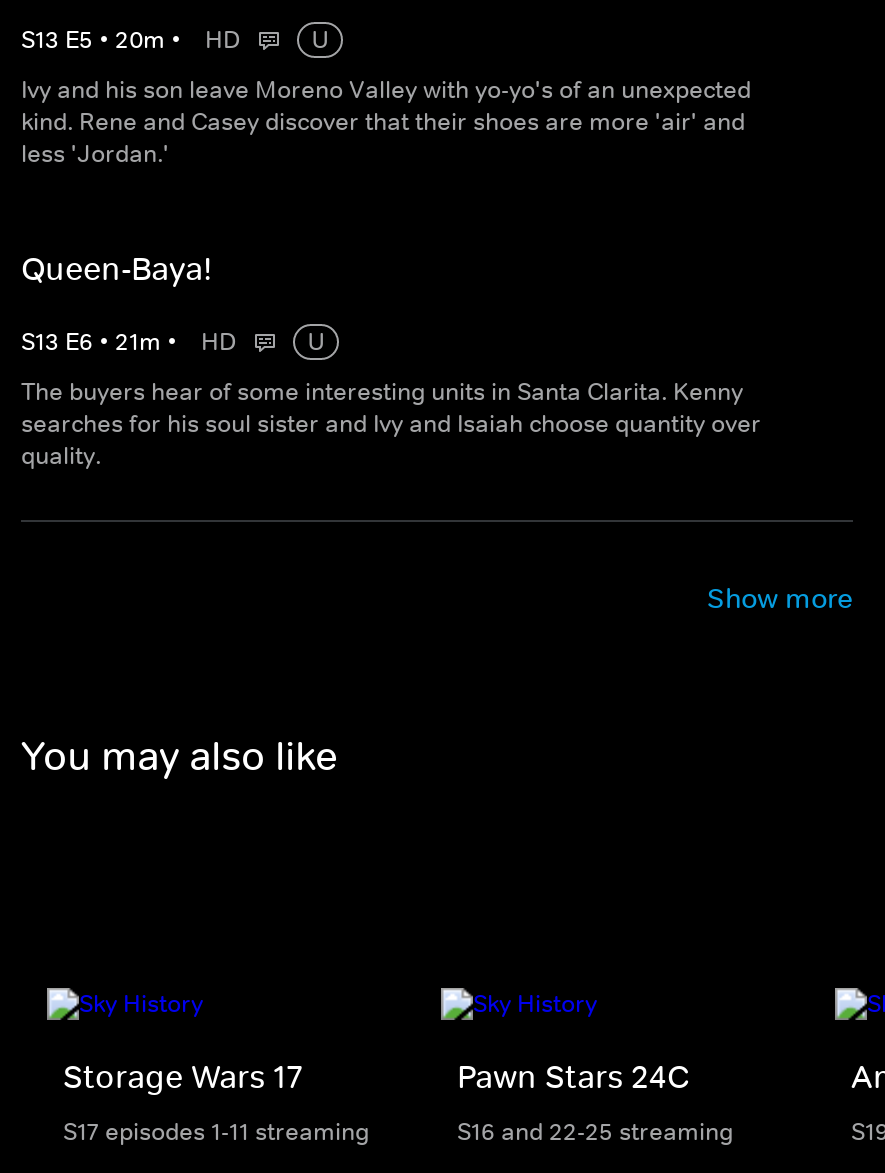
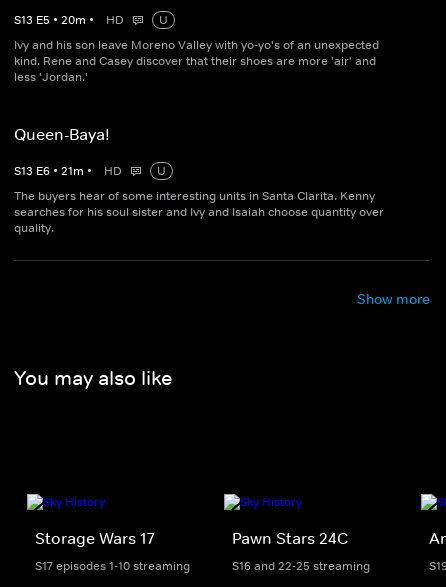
[63,1115,369,1147] S17 episodes 1-11 streaming -> [35,558,190,574] S17 episodes 1-10 streaming

